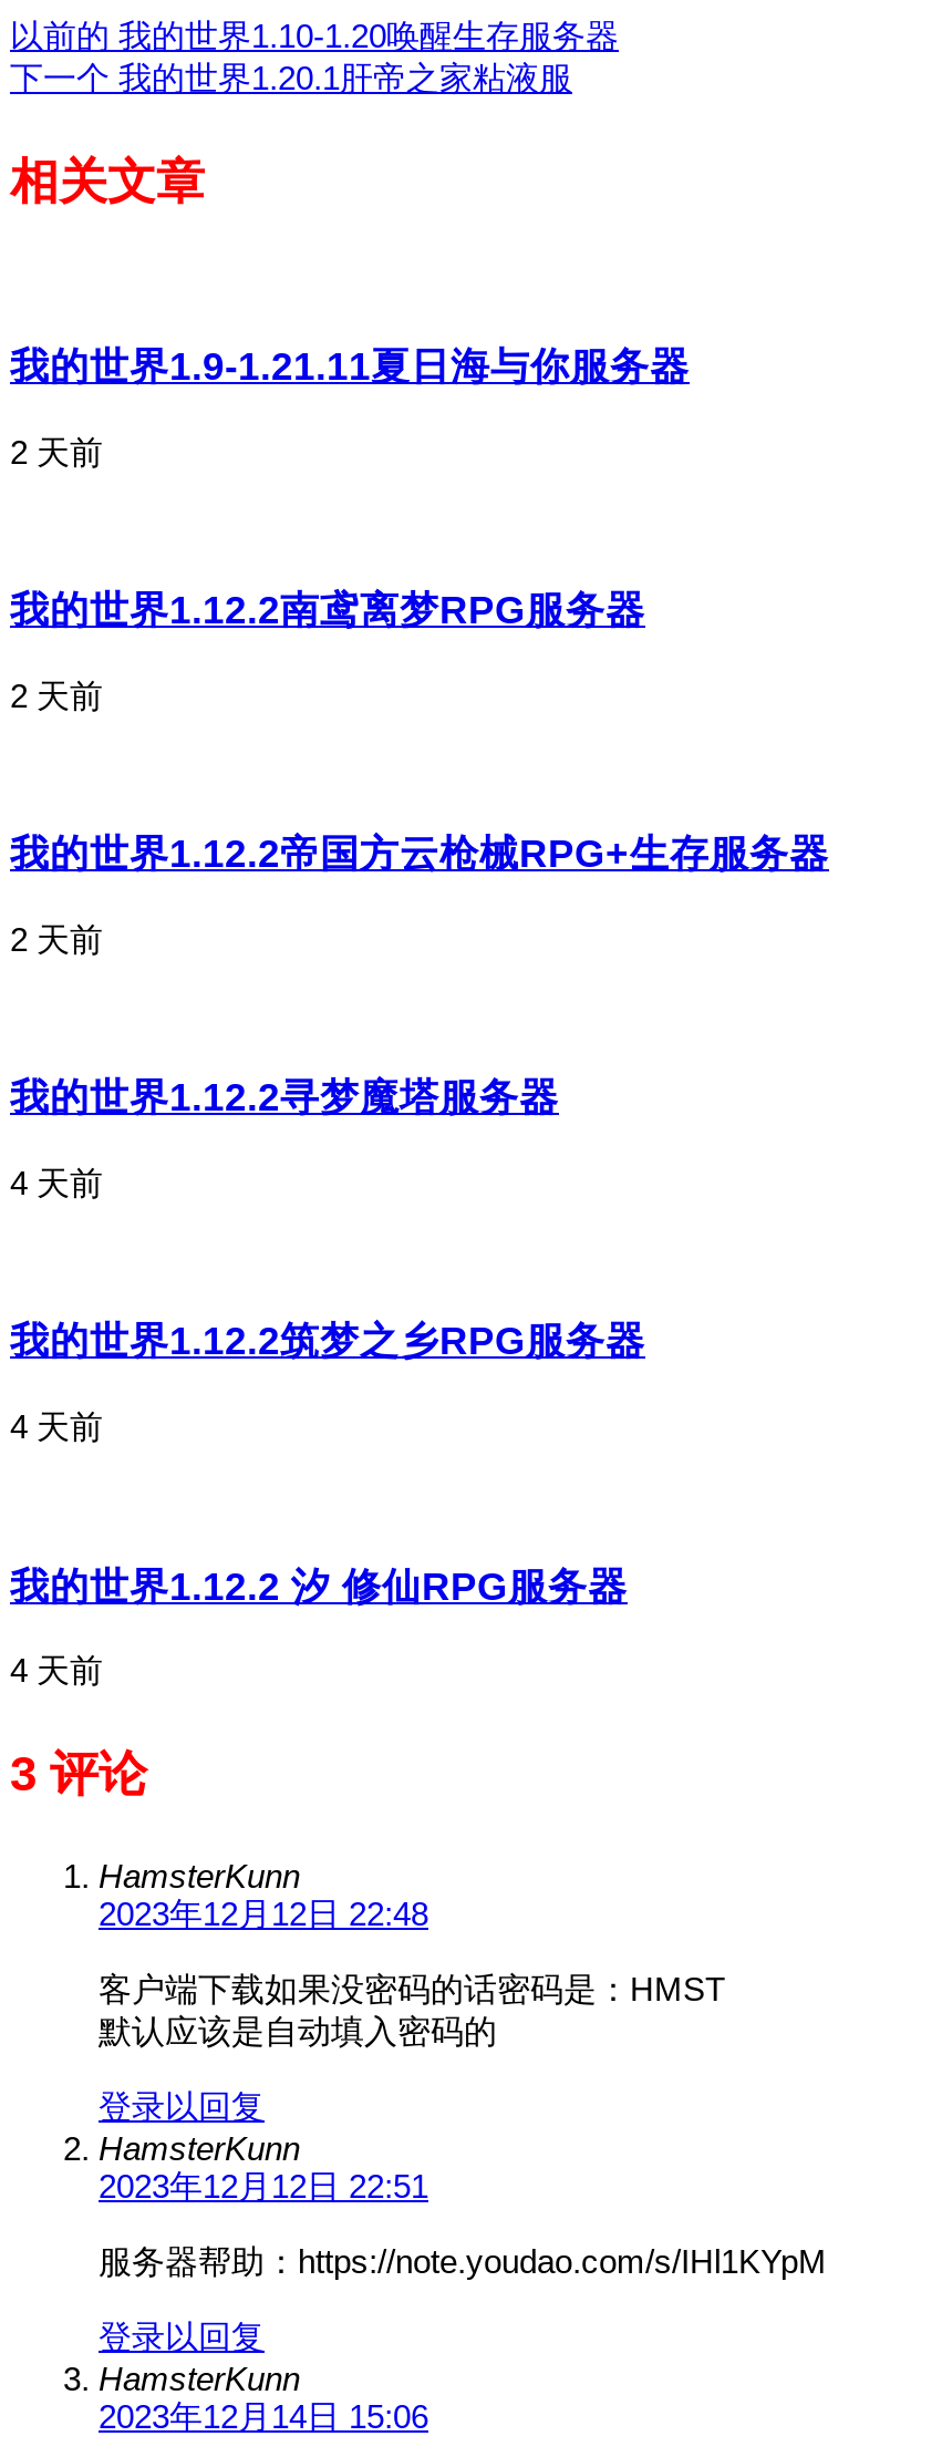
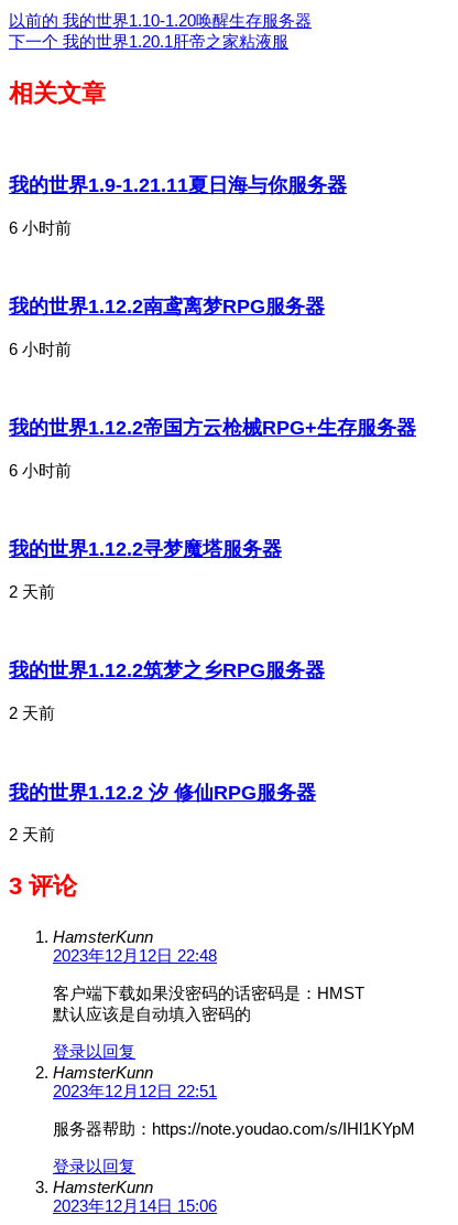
[10,432,103,470] 2 天前 -> [9,218,72,237] 6 小时前
[10,676,103,714] 2 天前 -> [9,339,72,358] 6 小时前
[10,920,103,957] 2 天前 -> [9,461,72,479] 6 小时前
[10,1164,103,1201] 4 天前 -> [9,582,55,601] 2 天前
[10,1407,103,1445] 4 天前 -> [9,703,55,722] 2 天前
[10,1651,103,1689] 4 天前 -> [9,825,55,844] 2 天前

